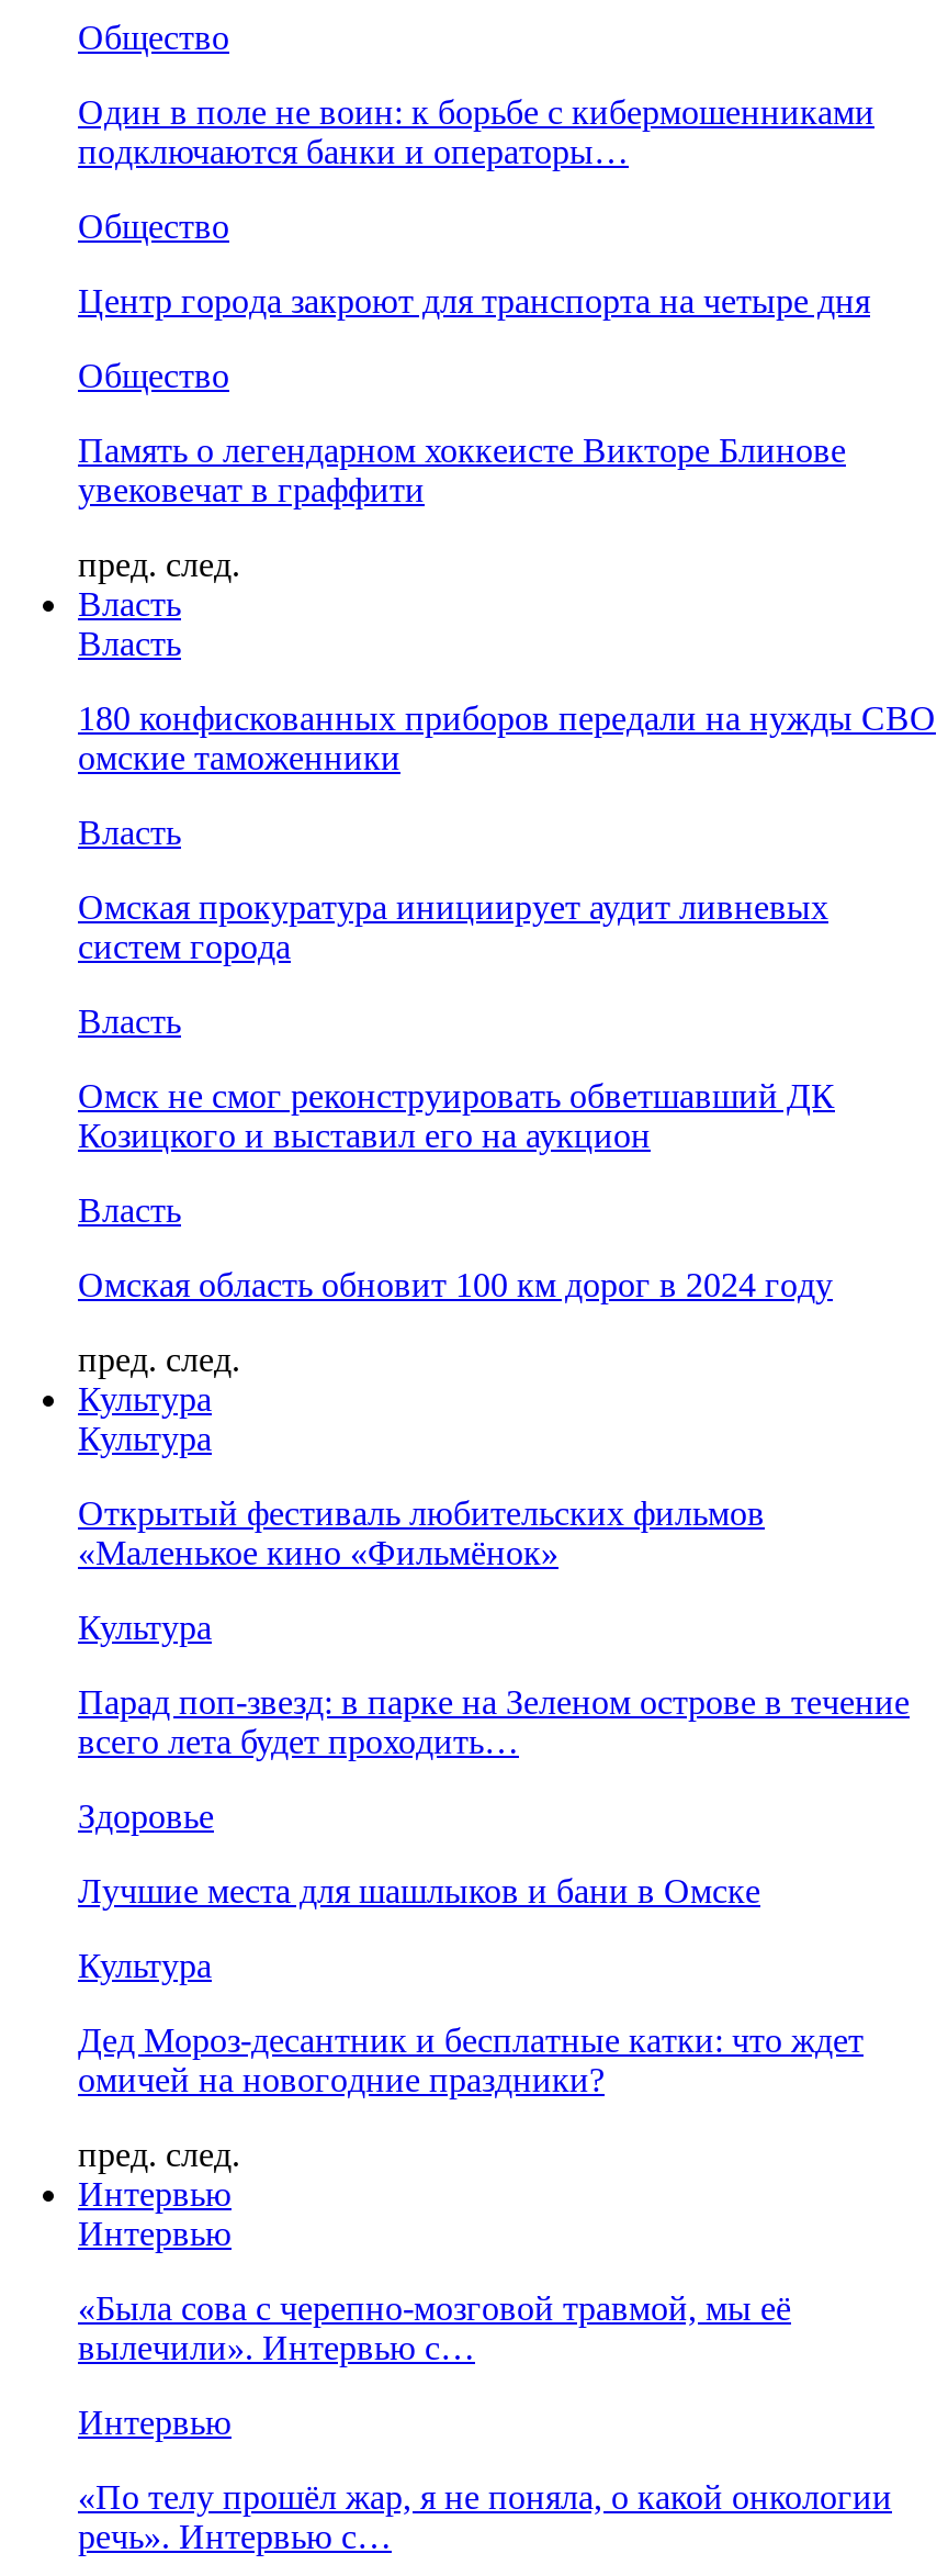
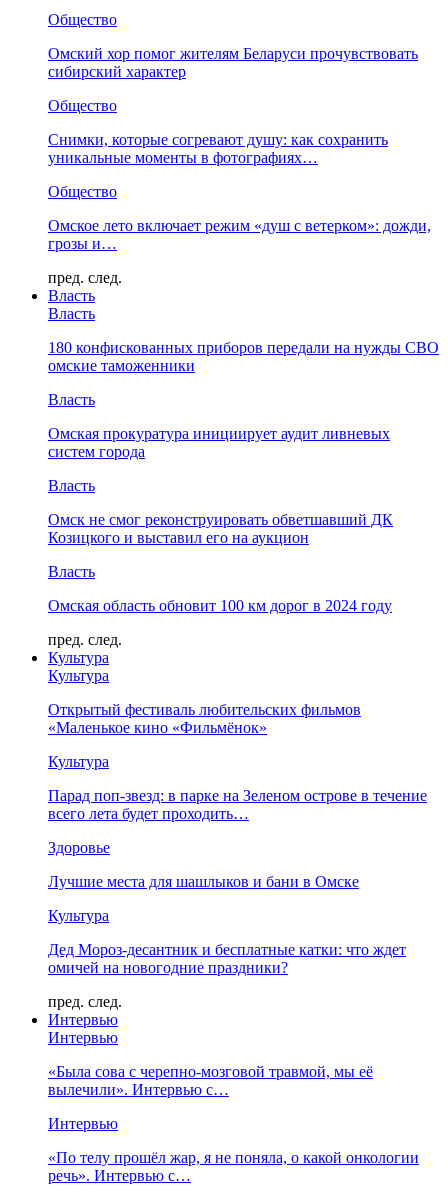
[78,93,874,170] Один в поле не воин: к борьбе с кибермошенниками | подключаются банки и операторы… -> [48,45,418,80] Омский хор помог жителям Беларуси прочувствовать | сибирский характер
[78,282,870,320] Центр города закроют для транспорта на четыре дня -> [48,131,388,166] Снимки, которые согревают душу: как сохранить | уникальные моменты в фотографиях…
[78,432,846,508] Память о легендарном хоккеисте Викторе Блинове | увековечат в граффити -> [48,217,431,252] Омское лето включает режим «душ с ветерком»: дожди, | грозы и…

